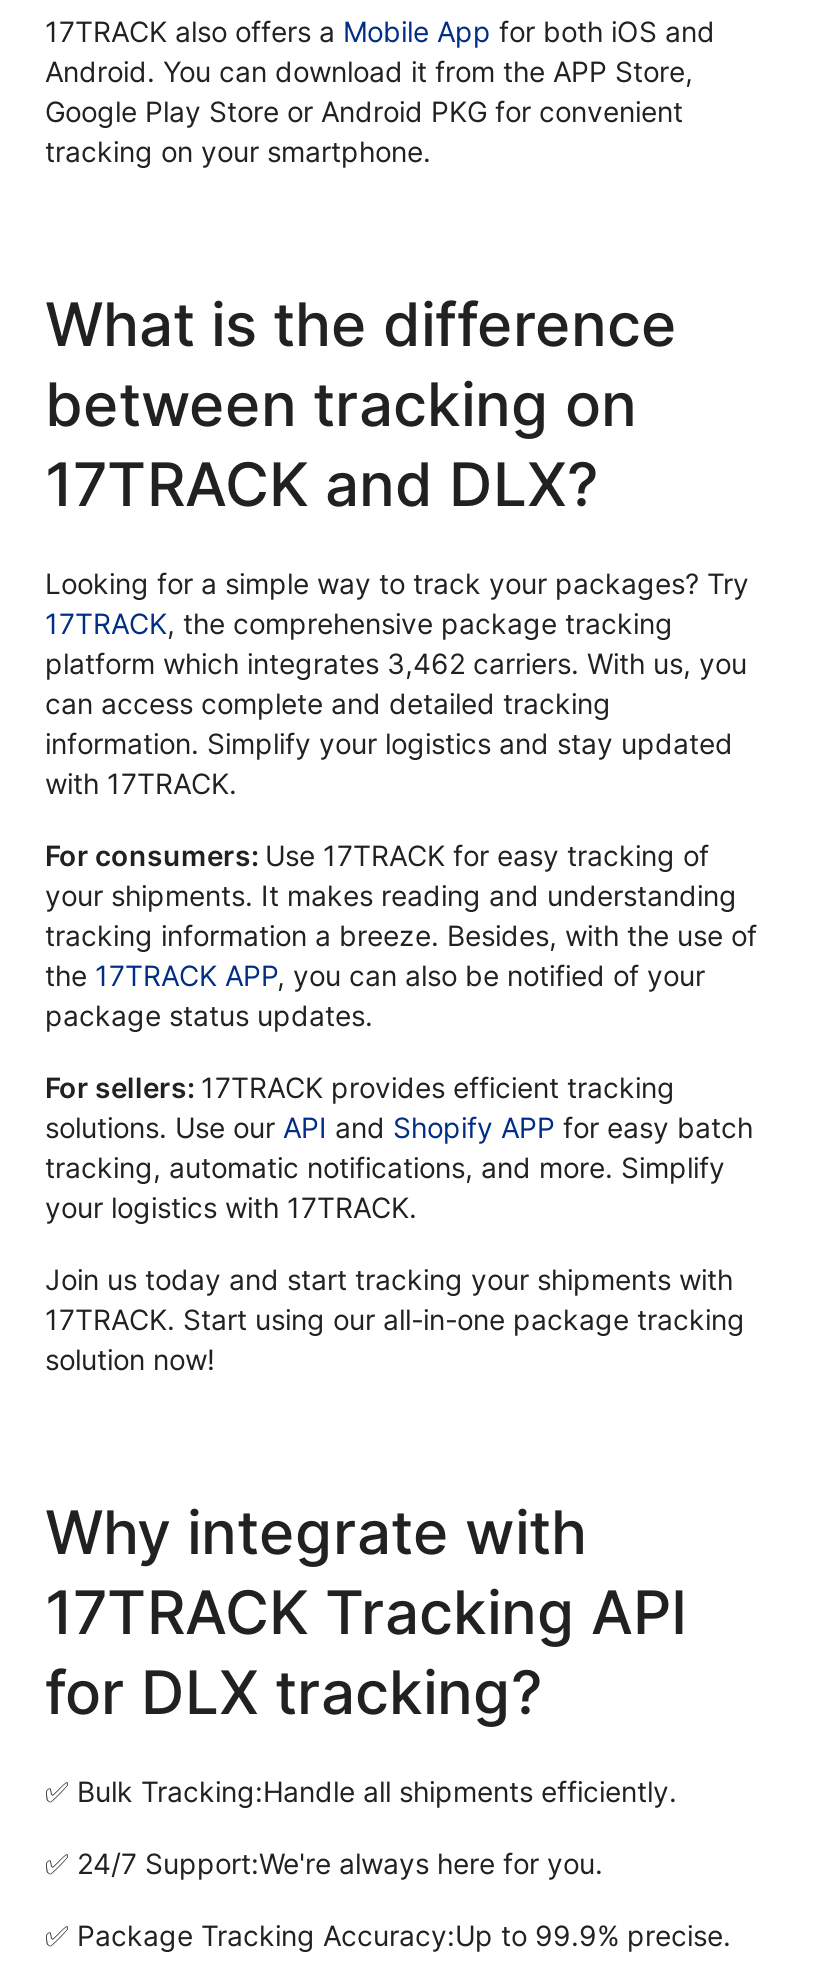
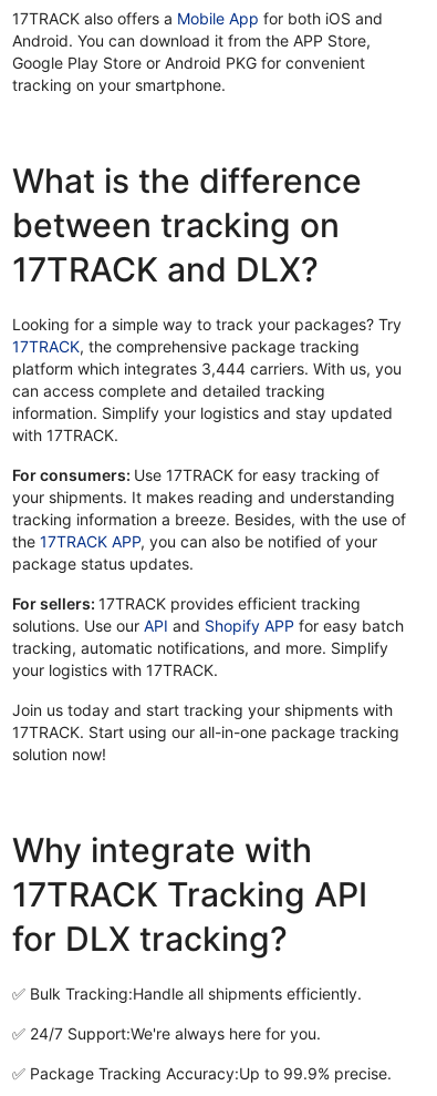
[45,647,747,681] platform which integrates 3,462 carriers. With us, you -> [12,359,402,378] platform which integrates 3,444 carriers. With us, you

